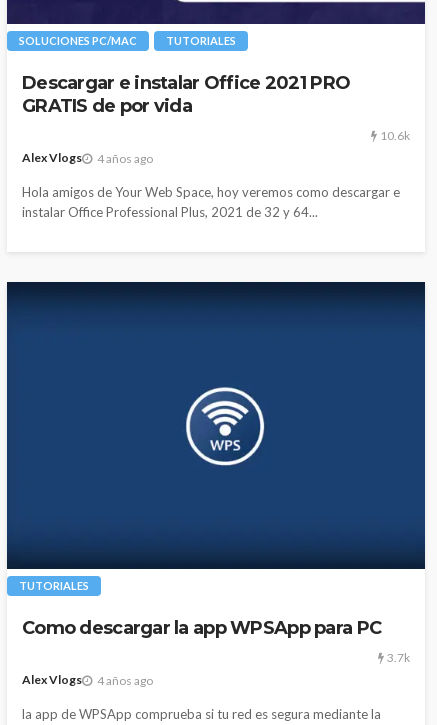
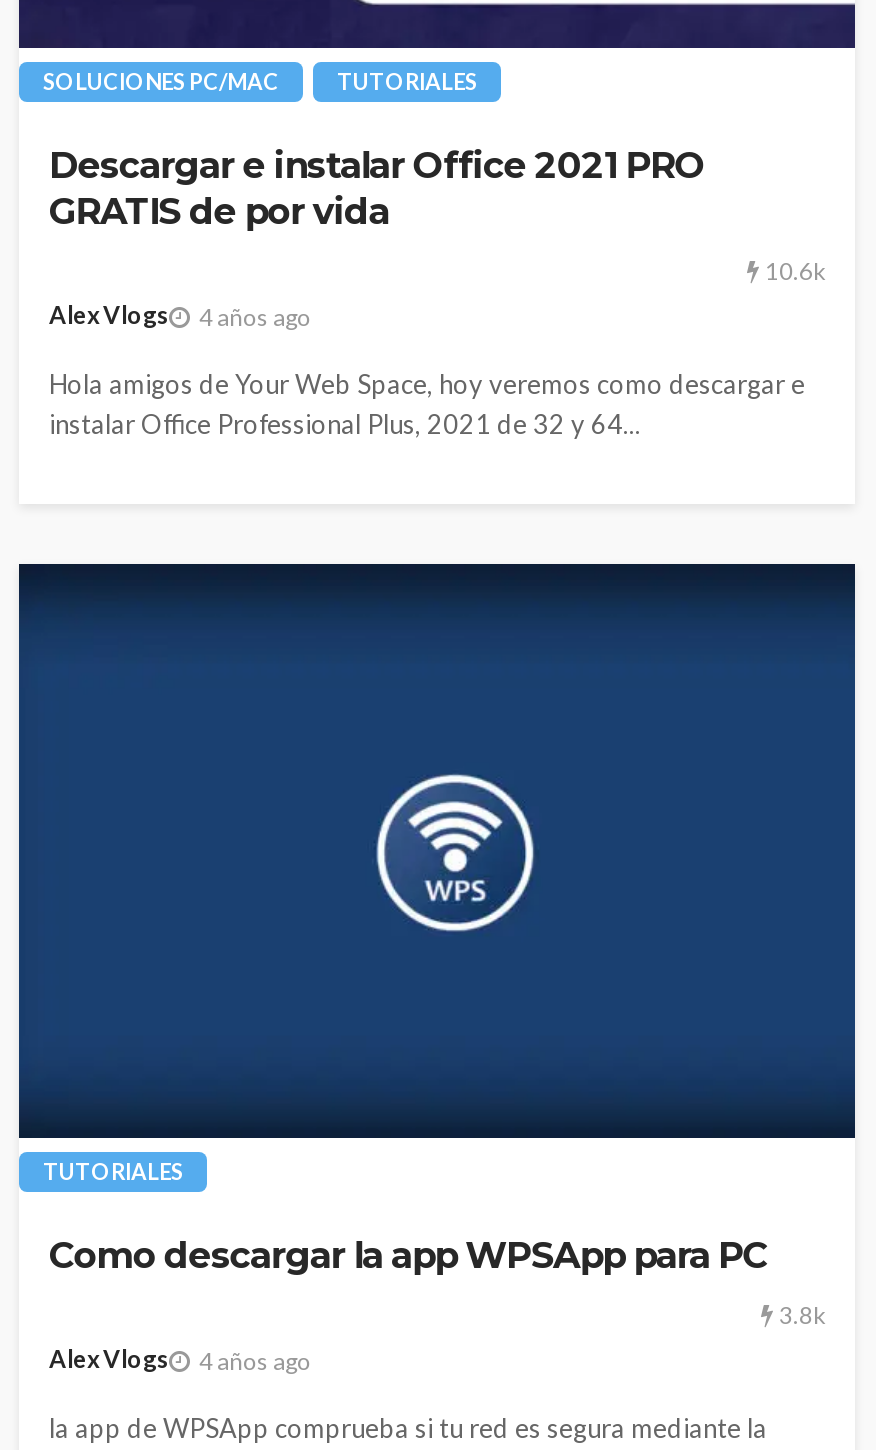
[387,650,410,665] 3.7k -> [779,1300,825,1330] 3.8k

